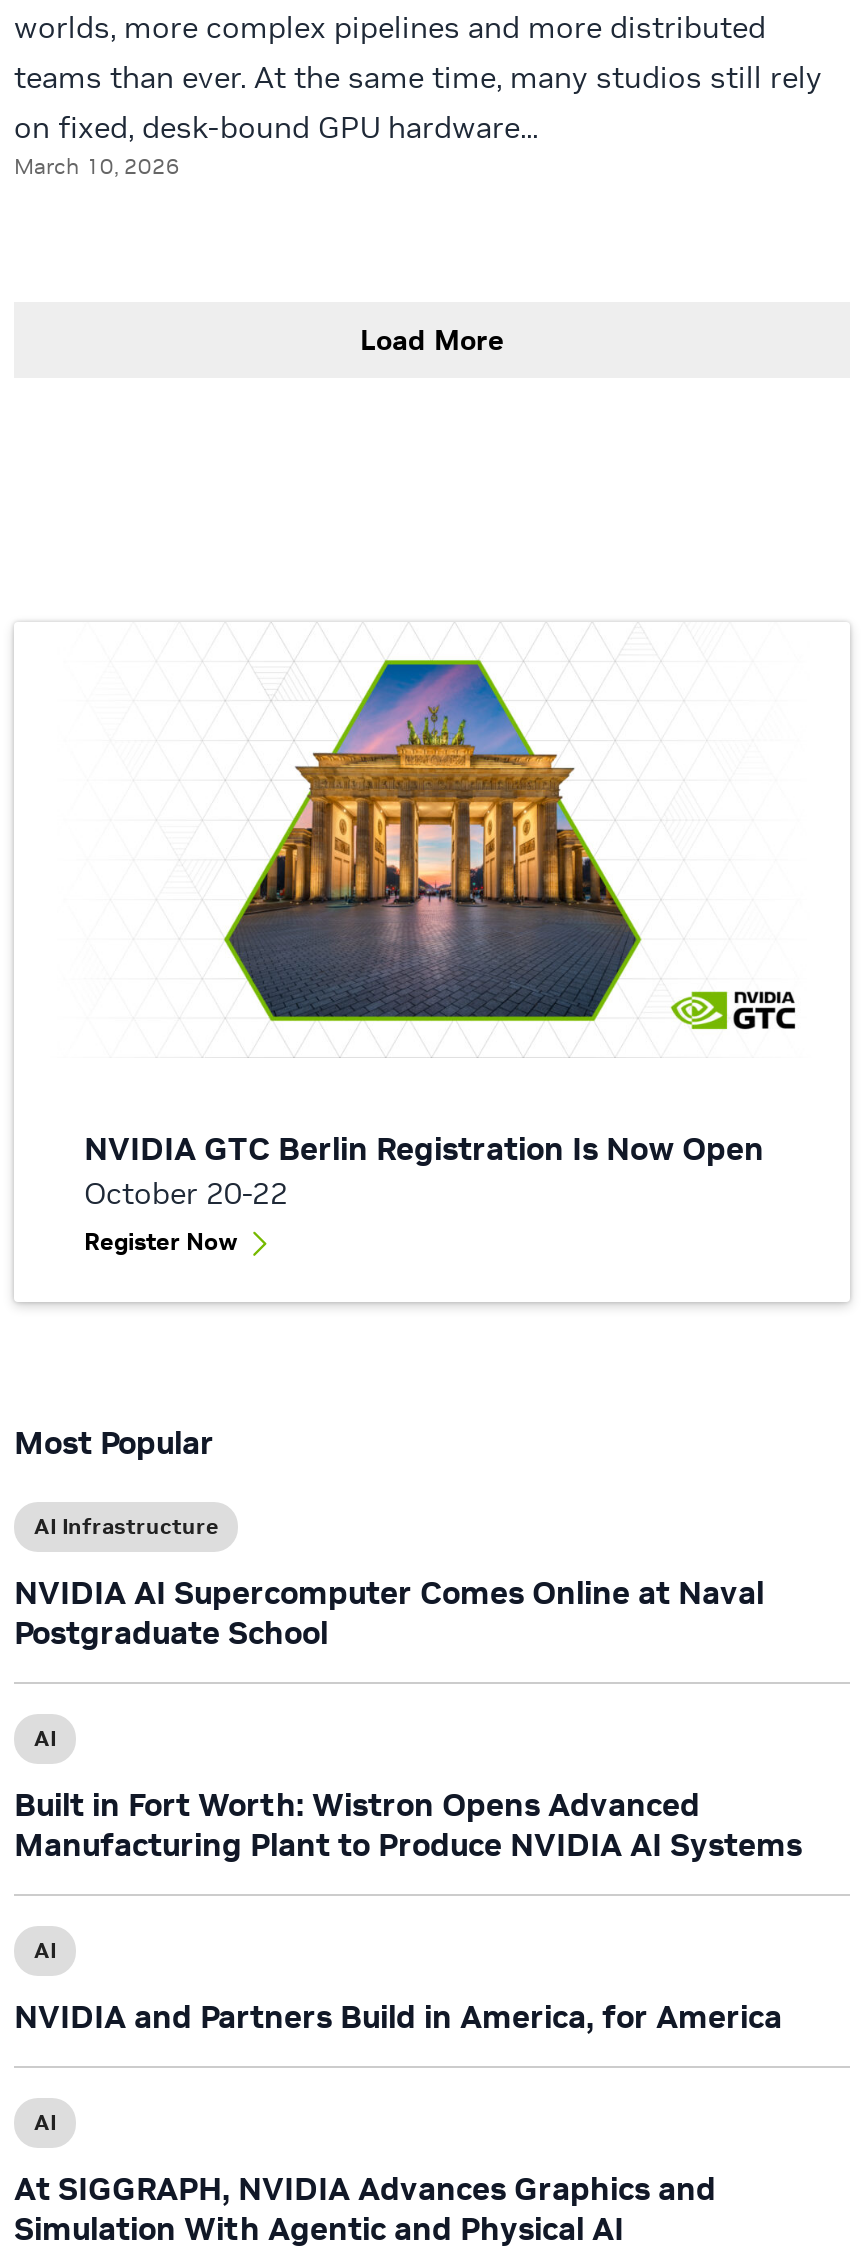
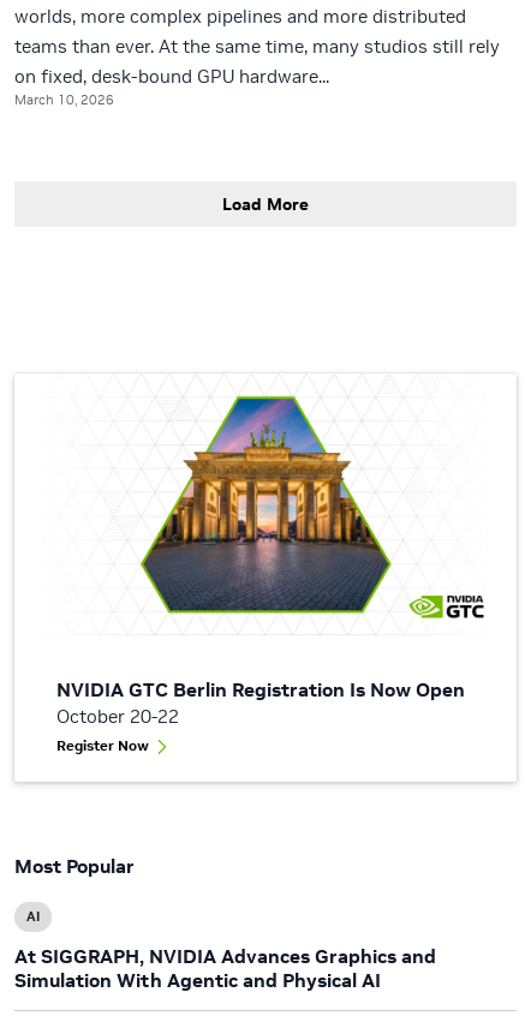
[14,1512,802,2036] AI Infrastructure | NVIDIA AI Supercomputer Comes Online at Naval | Postgraduate School | AI | Built in Fort Worth: Wistron Opens Advanced | Manufacturing Plant to Produce NVIDIA AI Systems | AI | NVIDIA and Partners Build in America, for America -> none

